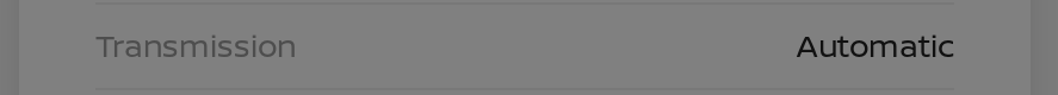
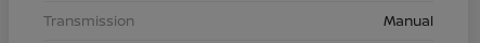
[797,24,954,67] Automatic -> [384,11,433,30] Manual

